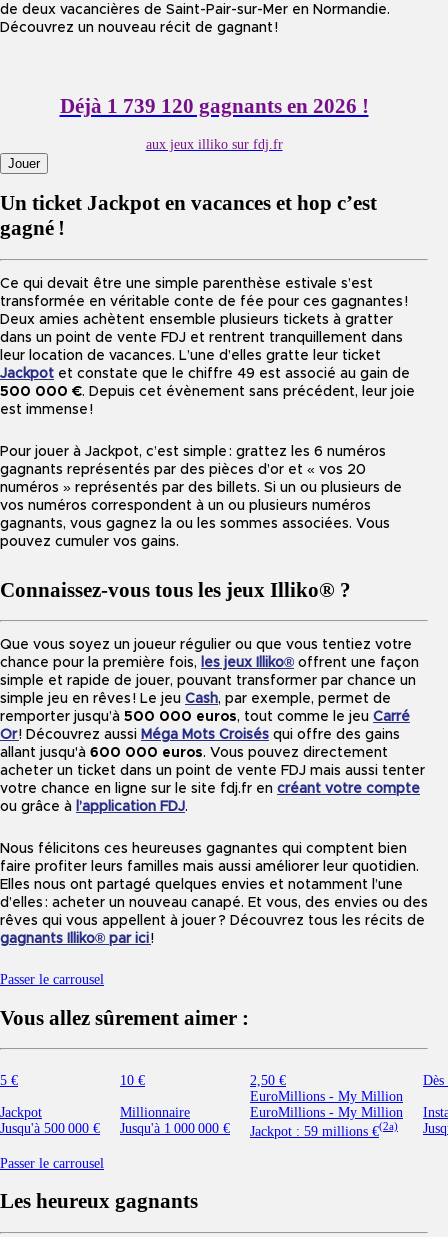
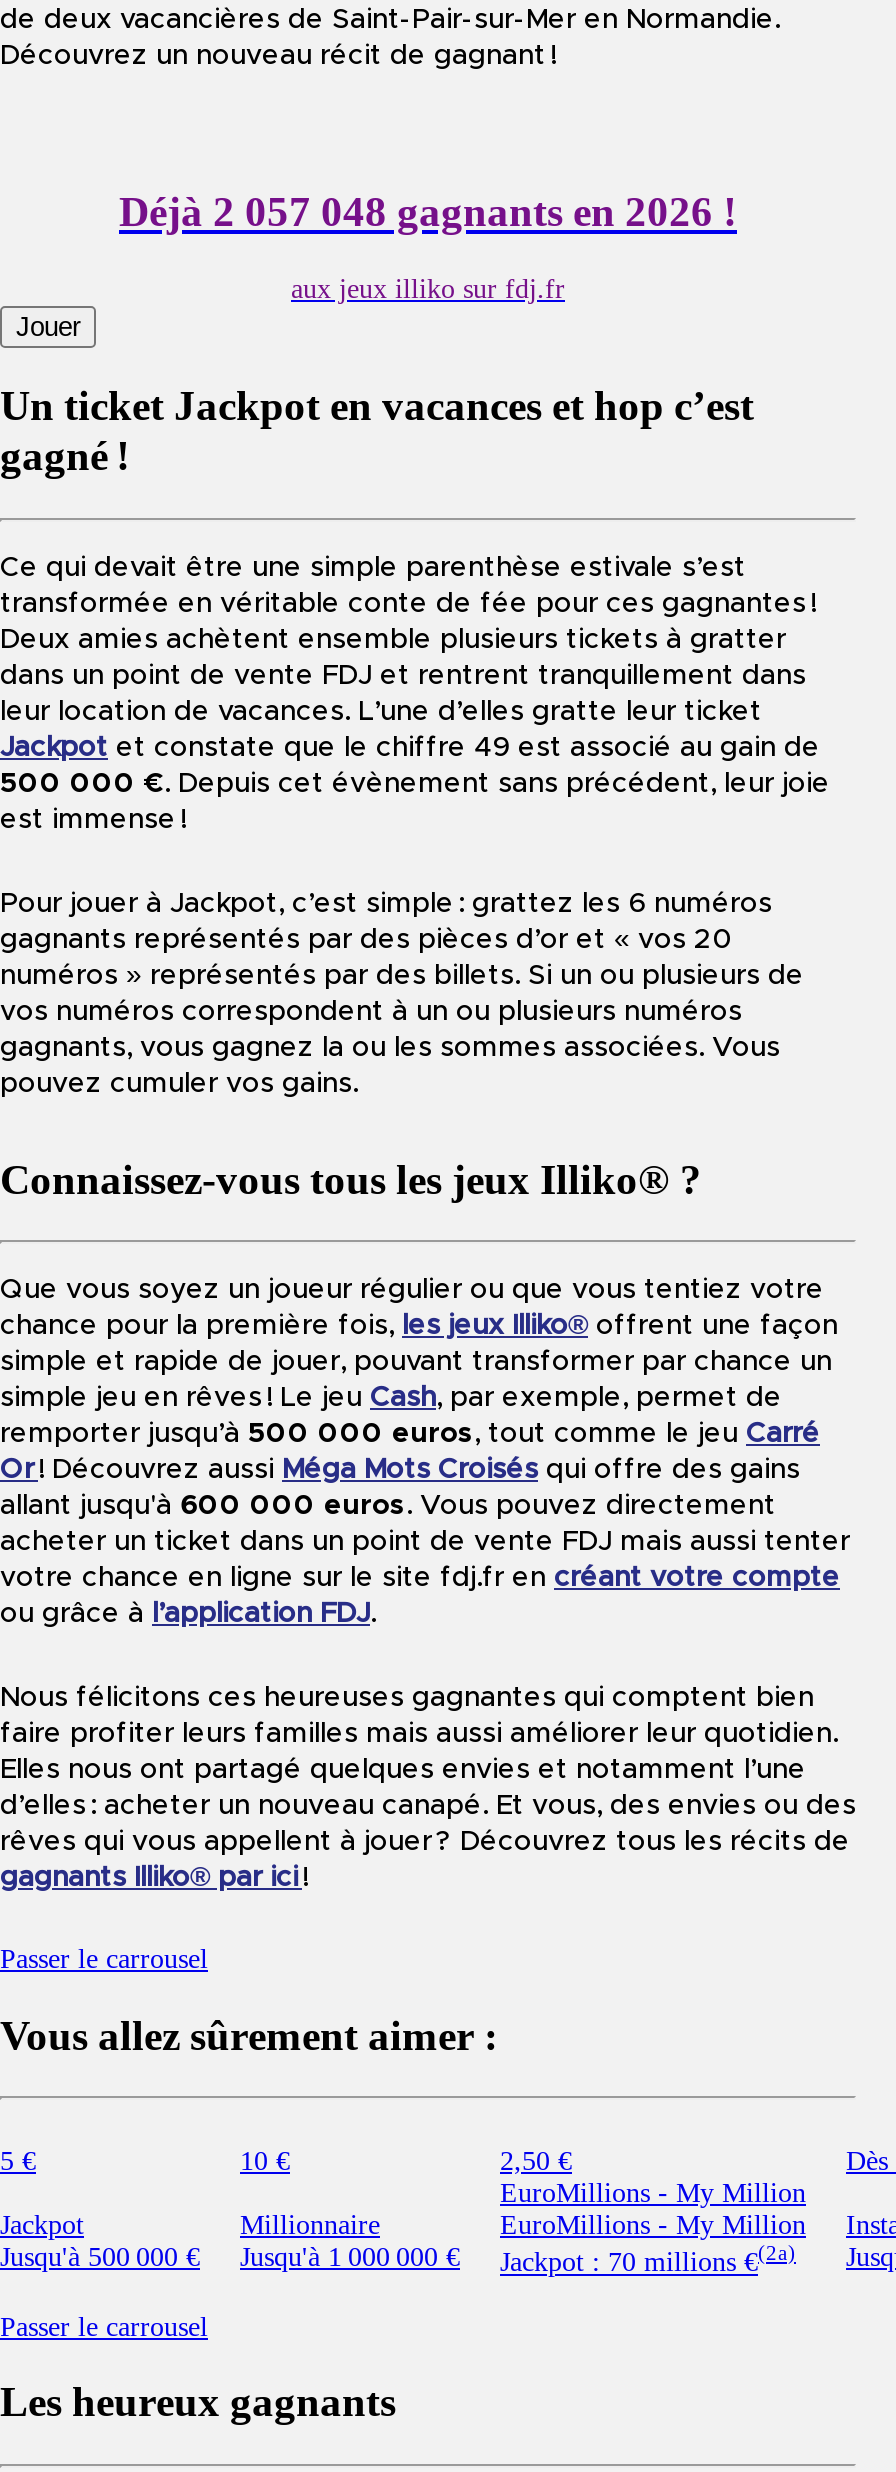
[59,94,368,118] Déjà 1 739 120 gagnants en 2026 ! -> [119,189,737,237] Déjà 2 057 048 gagnants en 2026 !
[250,1121,398,1139] Jackpot : 59 millions €(2a) -> [500,2242,796,2278] Jackpot : 70 millions €(2a)

